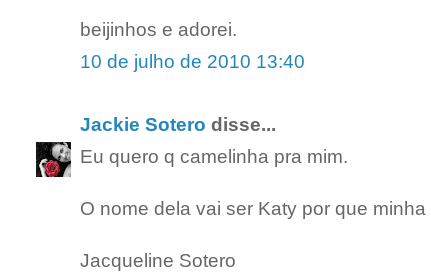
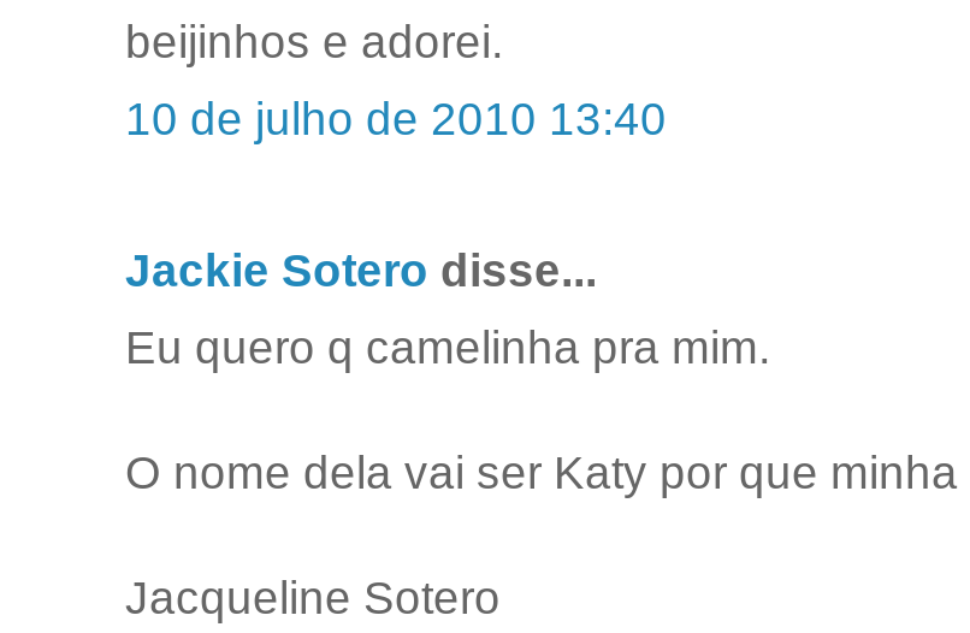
[35,141,72,178] [image] -> none

